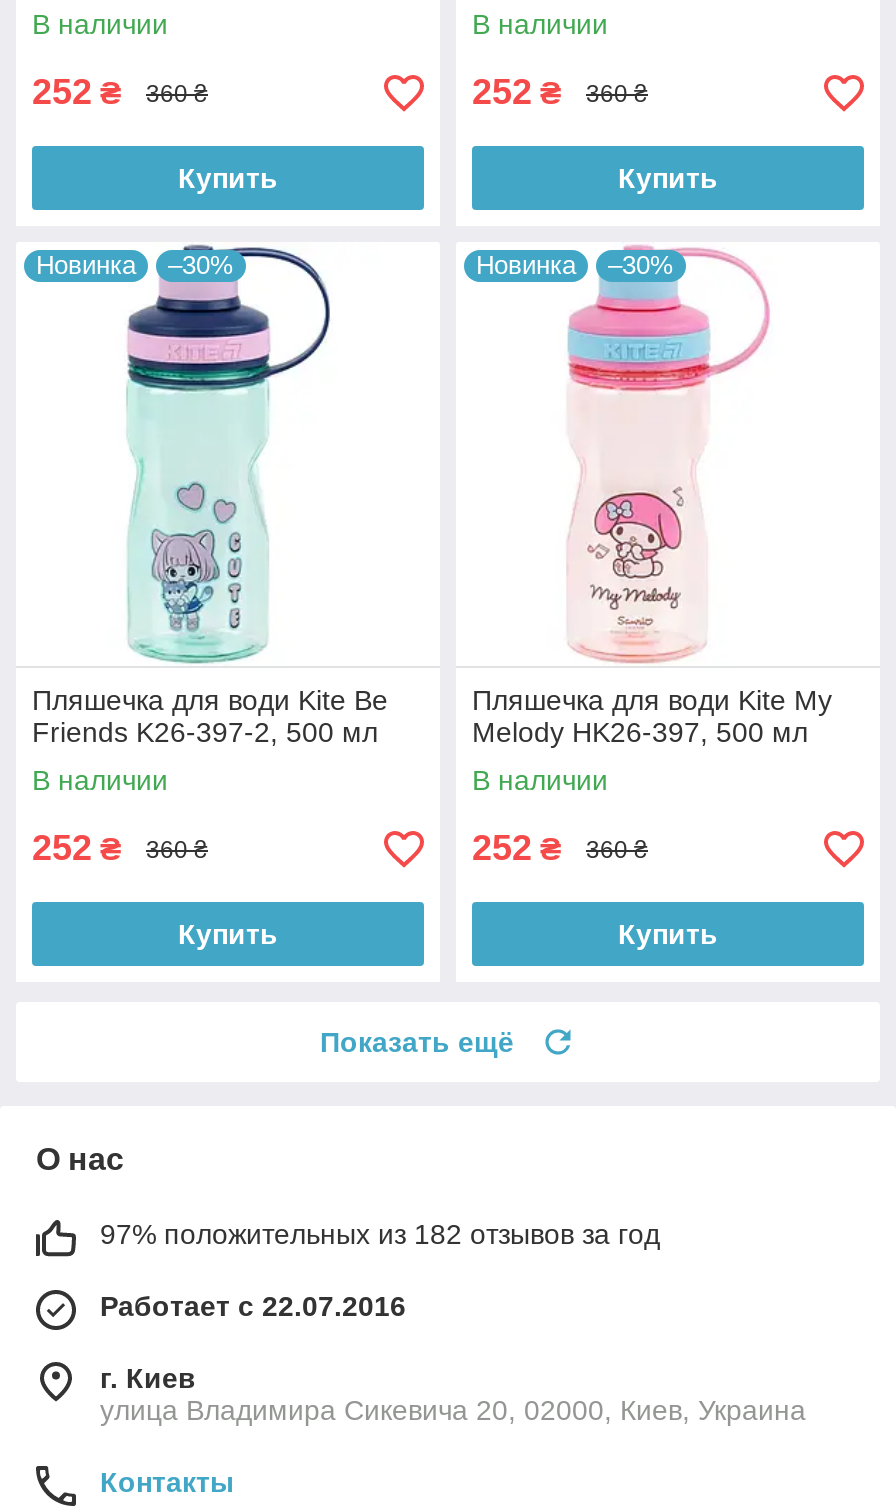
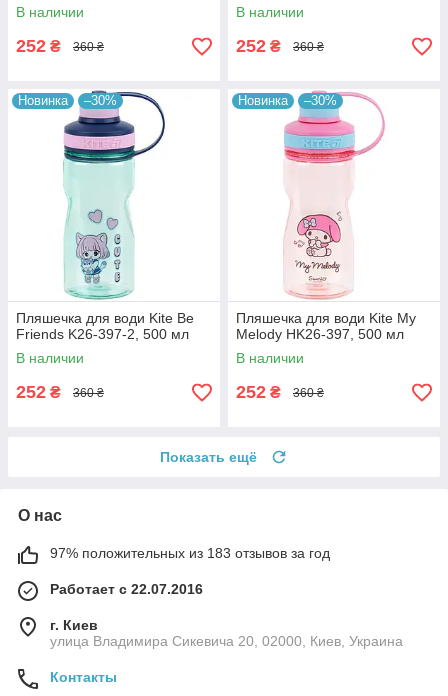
[178,163,278,195] Купить -> none
[618,163,718,195] Купить -> none
[178,919,278,951] Купить -> none
[618,919,718,951] Купить -> none
[100,1219,660,1251] 97% положительных из 182 отзывов за год -> [50,545,330,561] 97% положительных из 183 отзывов за год

